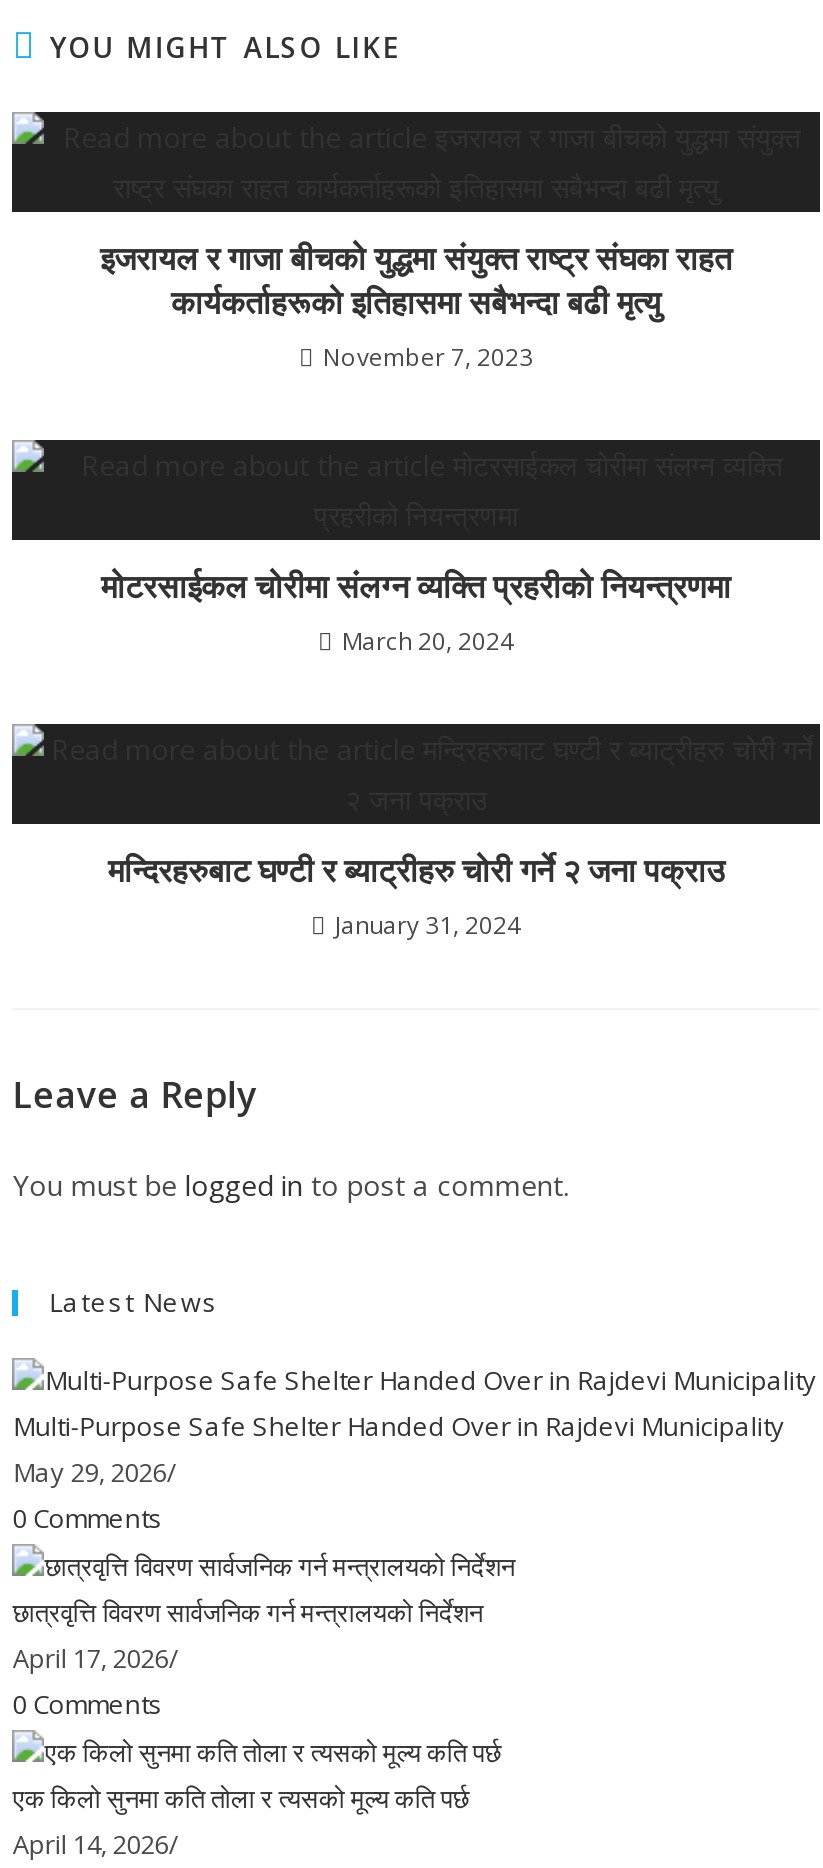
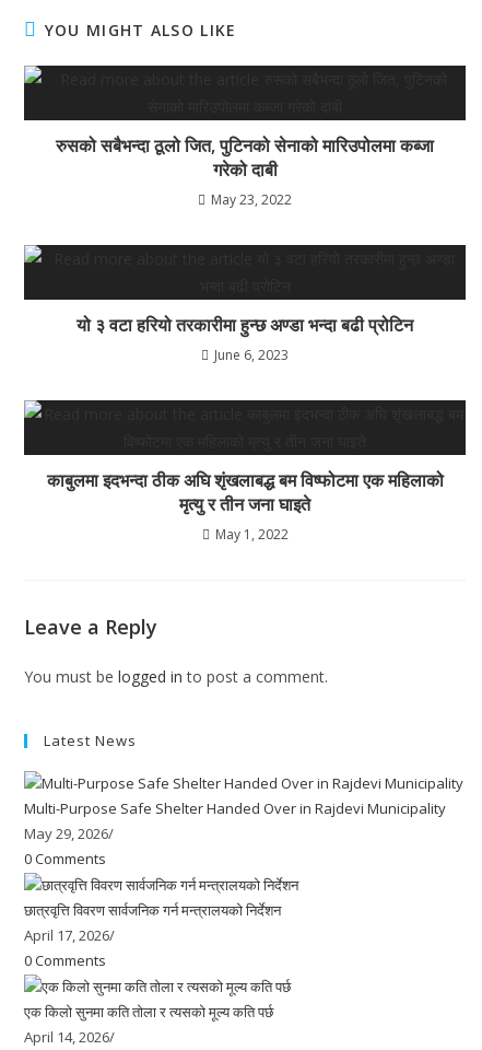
[100,235,732,373] इजरायल र गाजा बीचको युद्धमा संयुक्त राष्ट्र संघका राहत | कार्यकर्ताहरूको इतिहासमा सबैभन्दा बढी मृत्यु | November 7, 2023 -> [56,133,434,208] रुसको सबैभन्दा ठूलो जित, पुटिनको सेनाको मारिउपोलमा कब्जा | गरेको दाबी | May 23, 2022
[101,563,731,657] मोटरसाईकल चोरीमा संलग्न व्यक्ति प्रहरीको नियन्त्रणमा | March 20, 2024 -> [77,312,413,364] यो ३ वटा हरियो तरकारीमा हुन्छ अण्डा भन्दा बढी प्रोटिन | June 6, 2023
[108,847,724,941] मन्दिरहरुबाट घण्टी र ब्याट्रीहरु चोरी गर्ने २ जना पक्राउ | January 31, 2024 -> [46,468,443,543] काबुलमा इदभन्दा ठीक अघि शृंखलाबद्ध बम विष्फोटमा एक महिलाको | मृत्यु र तीन जना घाइते | May 1, 2022

